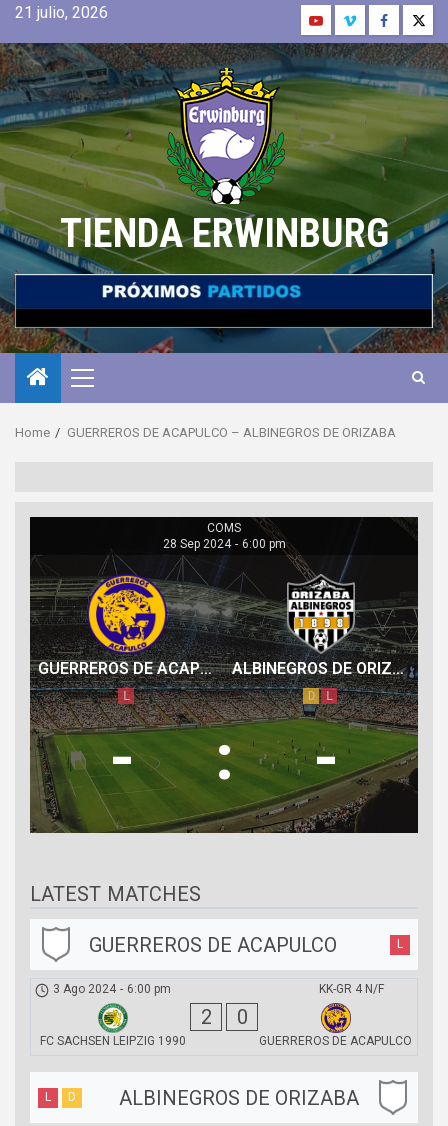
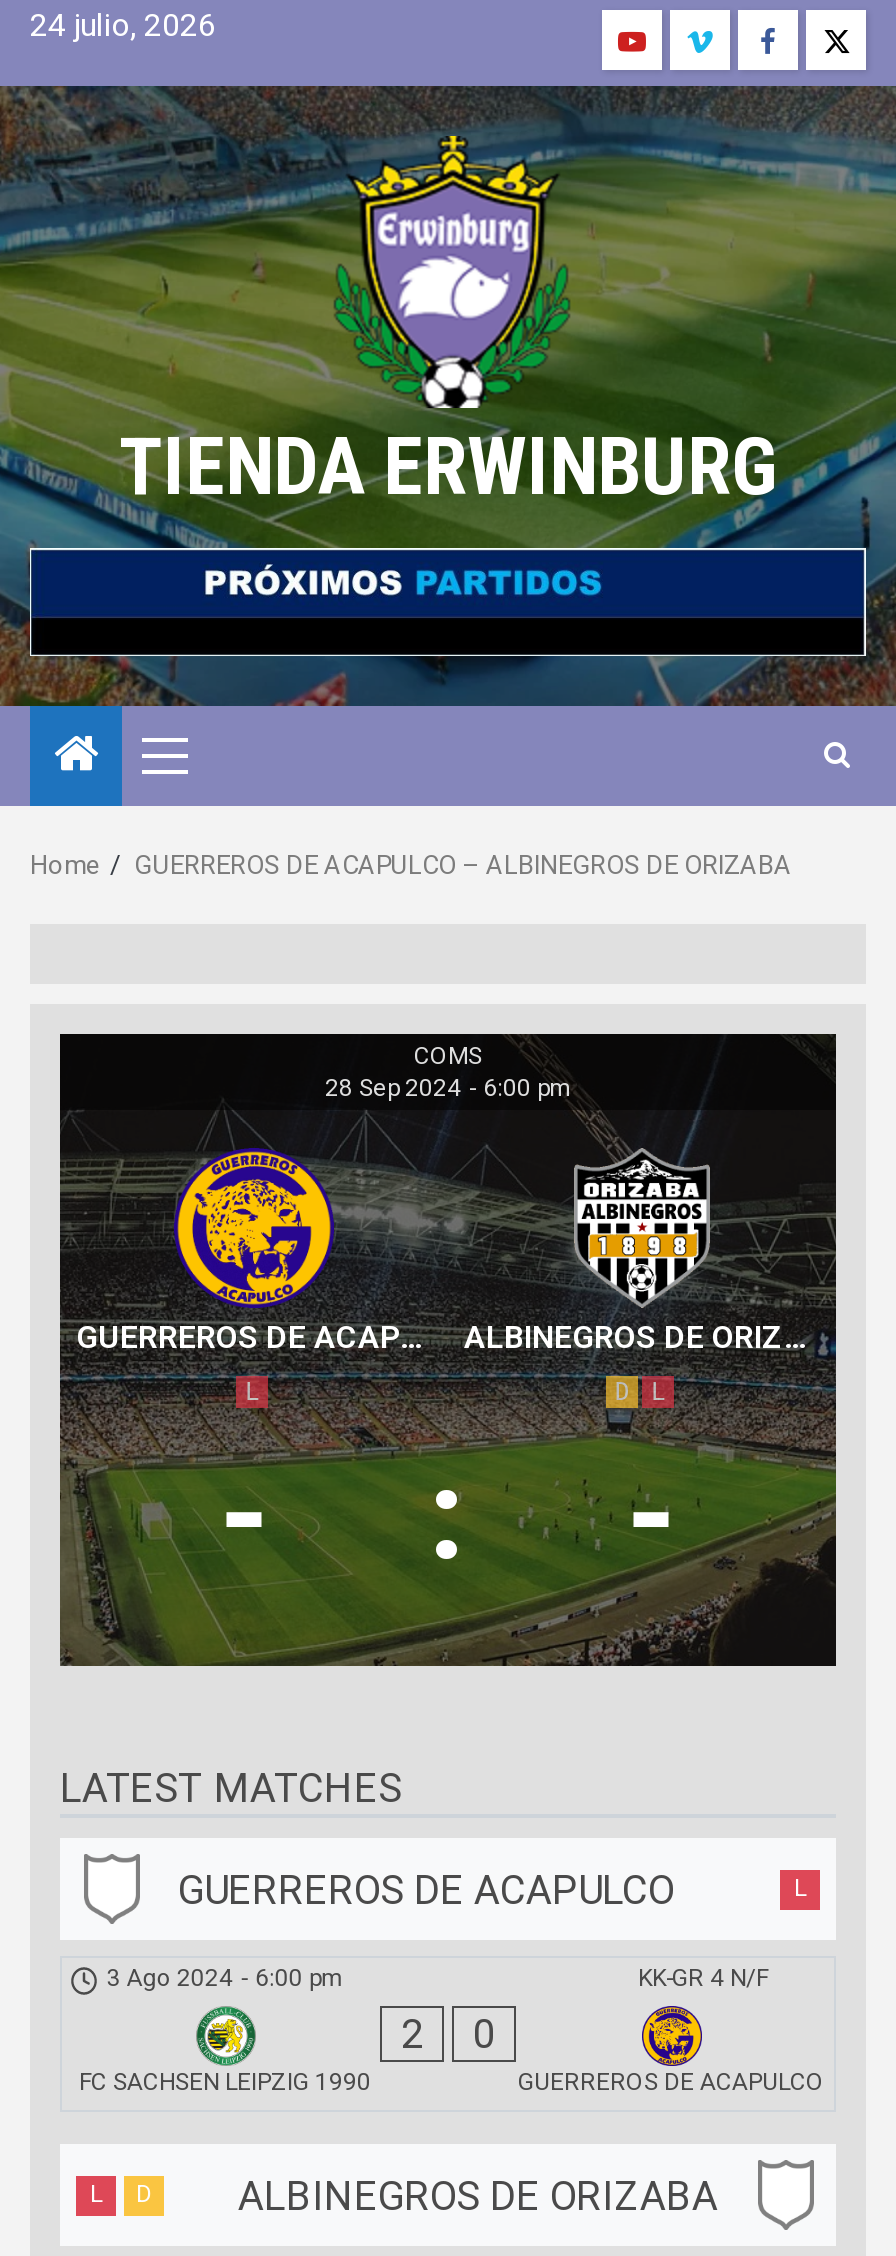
[15,3,108,22] 21 julio, 2026 -> [30,6,216,44] 24 julio, 2026

